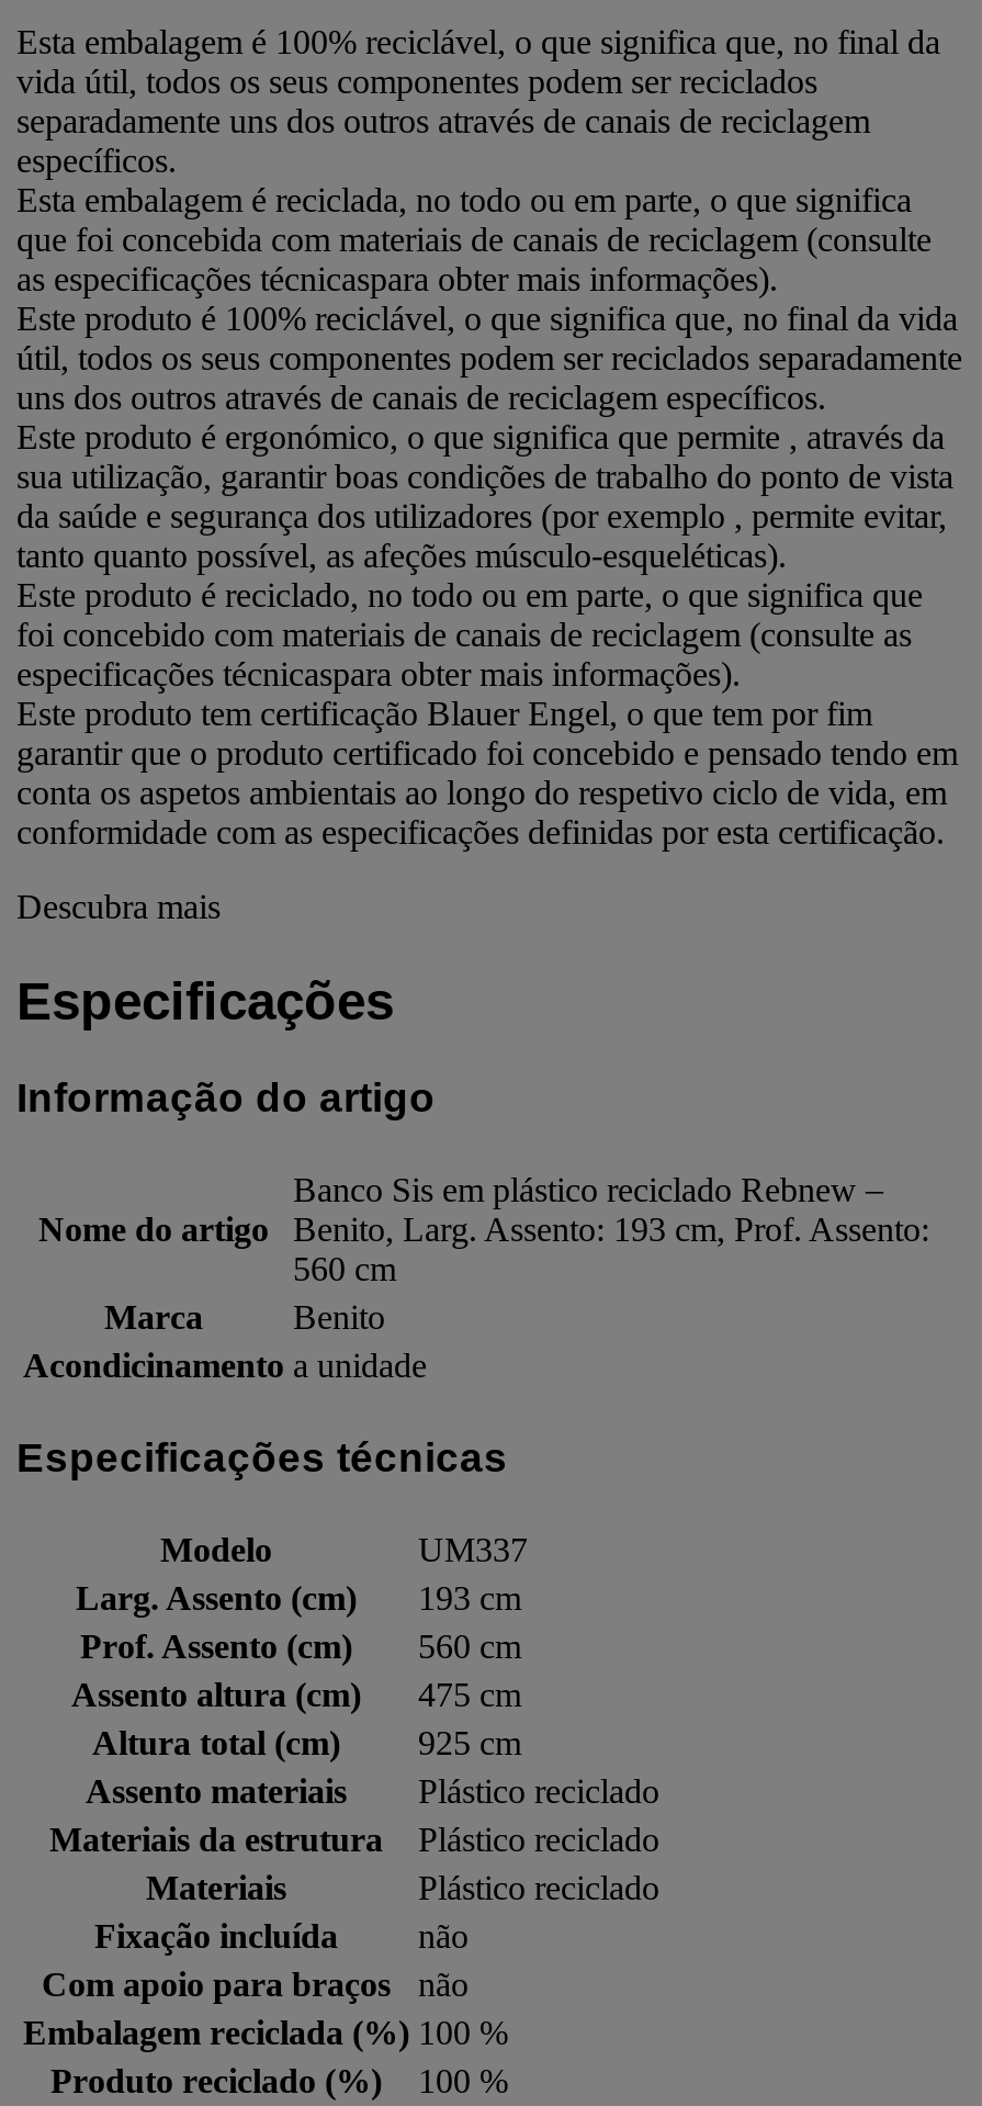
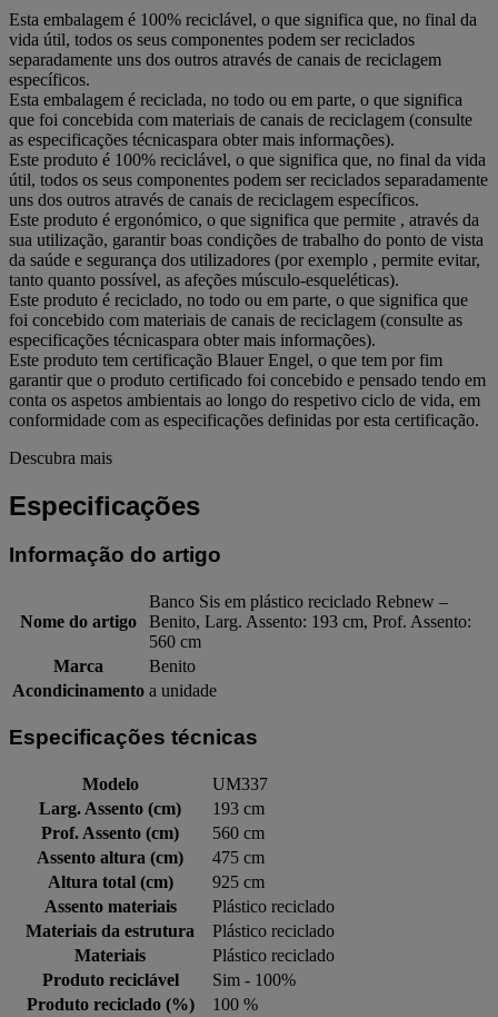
[23,1916,508,2050] Fixação incluída | não | Com apoio para braços | não | Embalagem reciclada (%) 100 % -> [42,970,296,989] Produto reciclável | Sim - 100%

